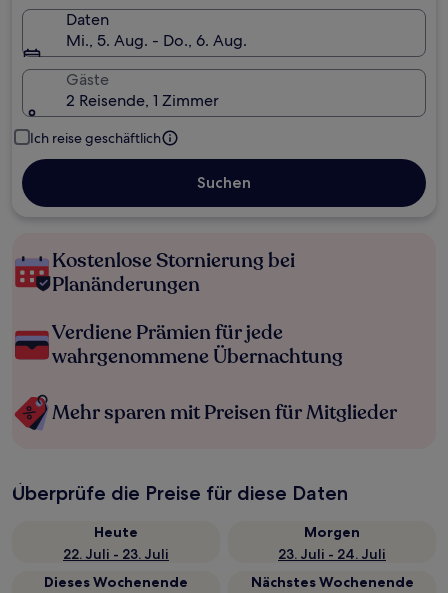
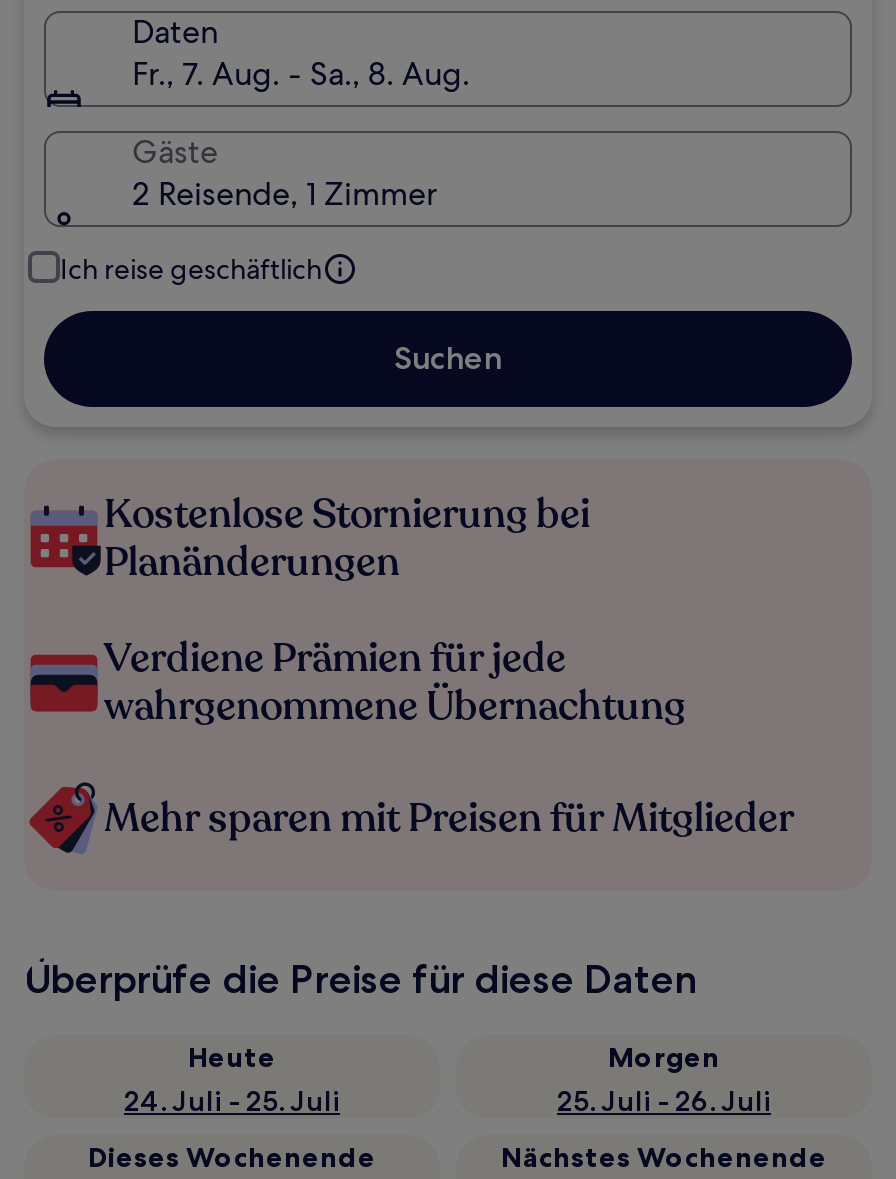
[66,30,247,51] Mi., 5. Aug. - Do., 6. Aug. -> [132,53,470,95] Fr., 7. Aug. - Sa., 8. Aug.
[63,545,169,563] 22. Juli - 23. Juli -> [124,1083,340,1119] 24. Juli - 25. Juli
[278,545,386,563] 23. Juli - 24. Juli -> [557,1083,771,1119] 25. Juli - 26. Juli

